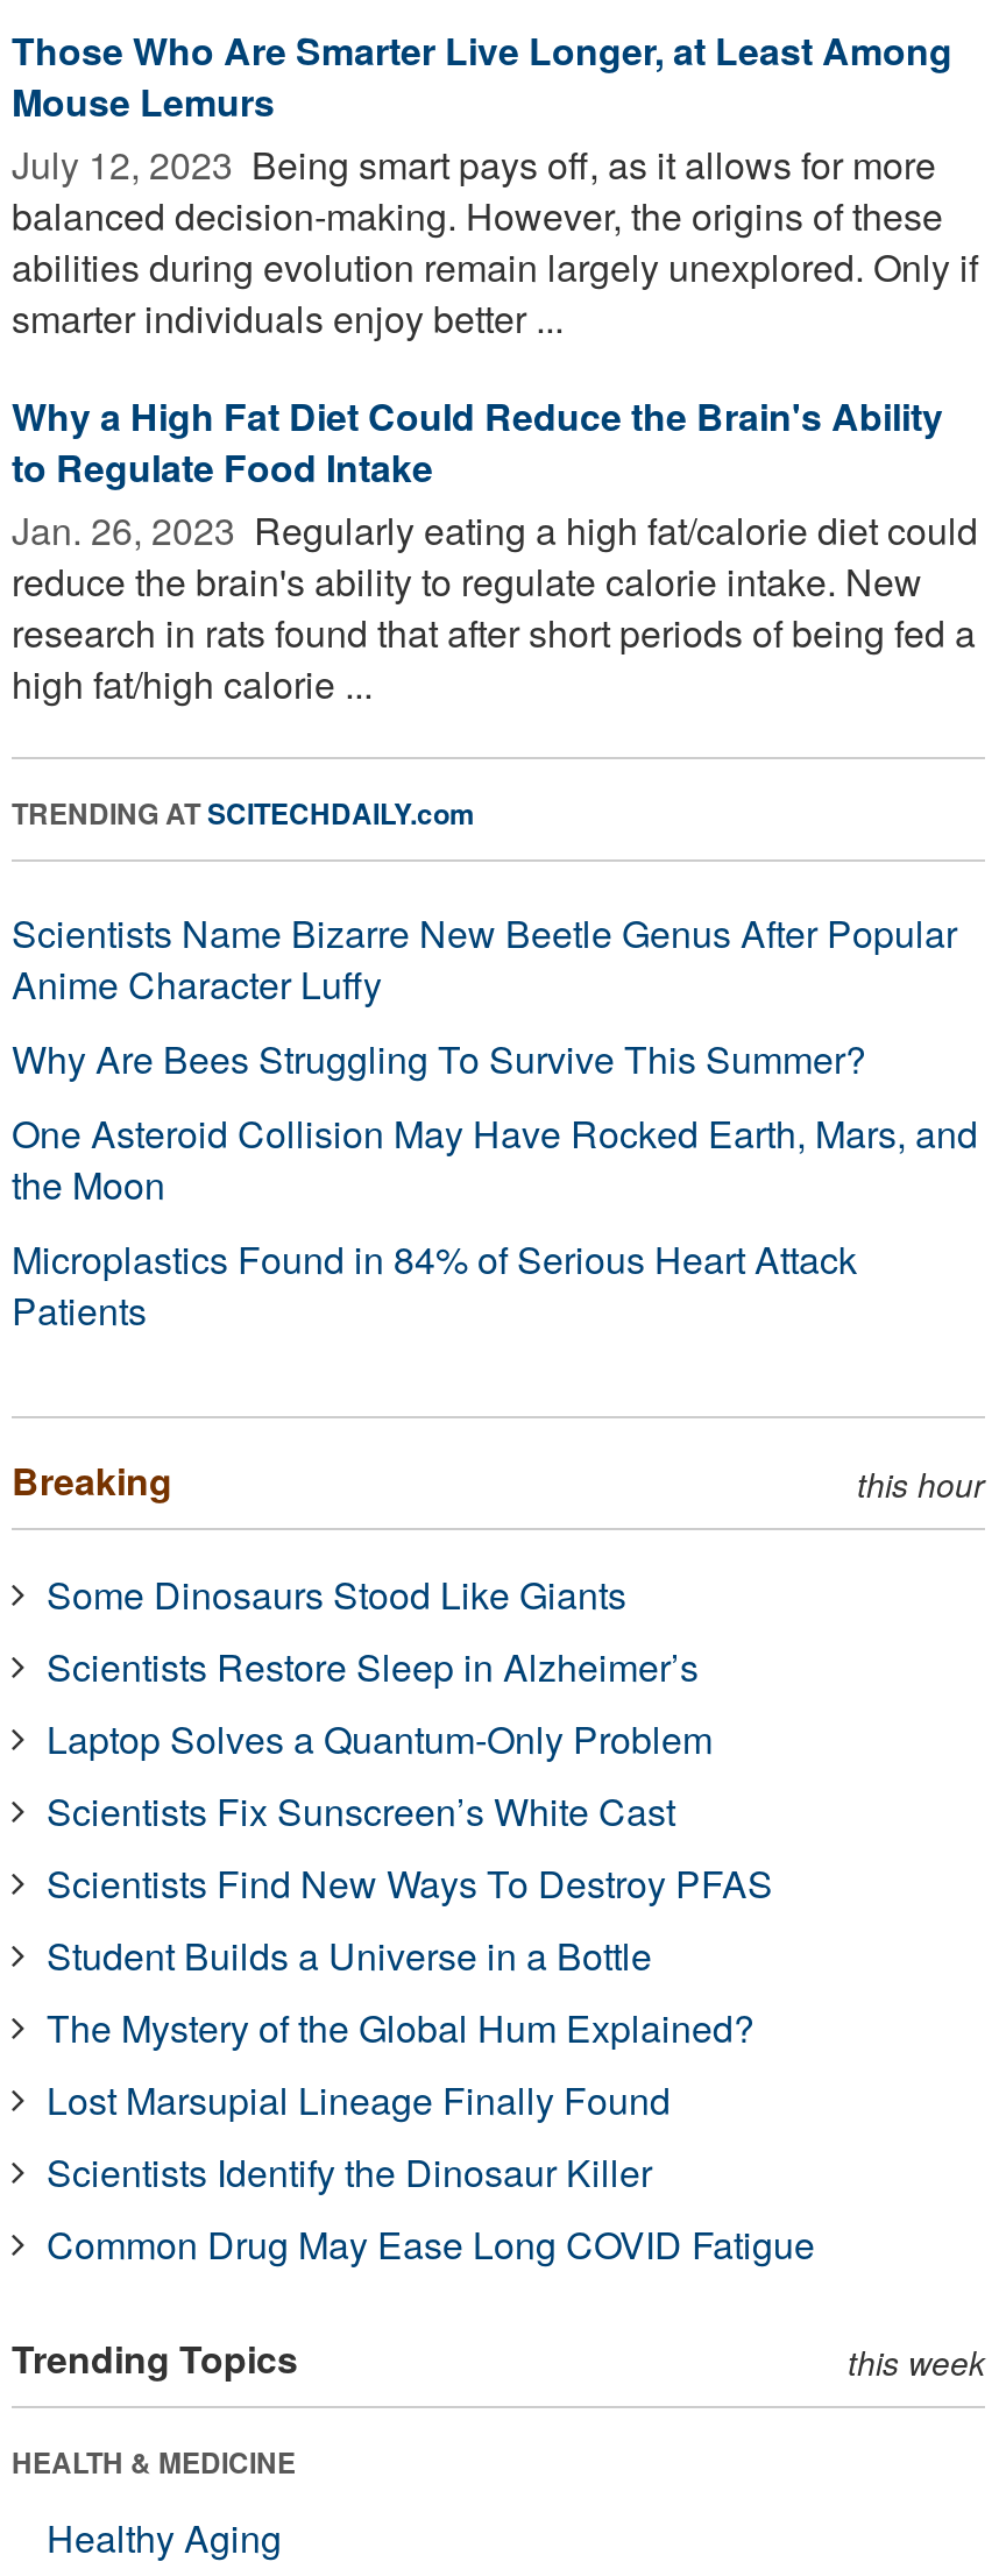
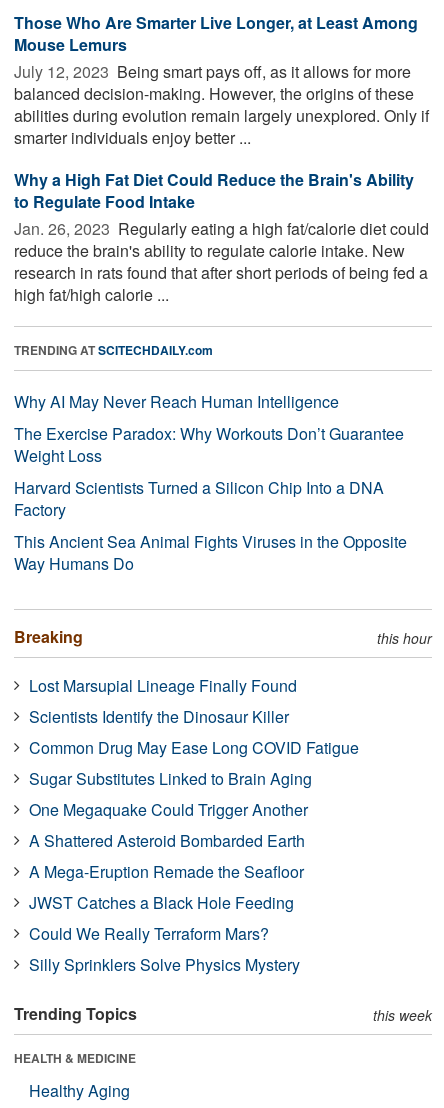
[12,906,978,1336] Scientists Name Bizarre New Beetle Genus After Popular | Anime Character Luffy | Why Are Bees Struggling To Survive This Summer? | One Asteroid Collision May Have Rocked Earth, Mars, and | the Moon | Microplastics Found in 84% of Serious Heart Attack | Patients -> [14,390,407,575] Why AI May Never Reach Human Intelligence | The Exercise Paradox: Why Workouts Don’t Guarantee | Weight Loss | Harvard Scientists Turned a Silicon Chip Into a DNA | Factory | This Ancient Sea Animal Fights Viruses in the Opposite | Way Humans Do
[47,1567,773,2054] Some Dinosaurs Stood Like Giants | Scientists Restore Sleep in Alzheimer’s | Laptop Solves a Quantum-Only Problem | Scientists Fix Sunscreen’s White Cast | Scientists Find New Ways To Destroy PFAS | Student Builds a Universe in a Bottle | The Mystery of the Global Hum Explained? -> none
moved [47,2072,815,2270] -> [29,674,359,759]: Lost Marsupial Lineage Finally Found | Scientists Identify the Dinosaur Killer | Common Drug May Ease Long COVID Fatigue
none -> [29,767,312,976] Sugar Substitutes Linked to Brain Aging | One Megaquake Could Trigger Another | A Shattered Asteroid Bombarded Earth | A Mega-Eruption Remade the Seafloor | JWST Catches a Black Hole Feeding | Could We Really Terraform Mars? | Silly Sprinklers Solve Physics Mystery

